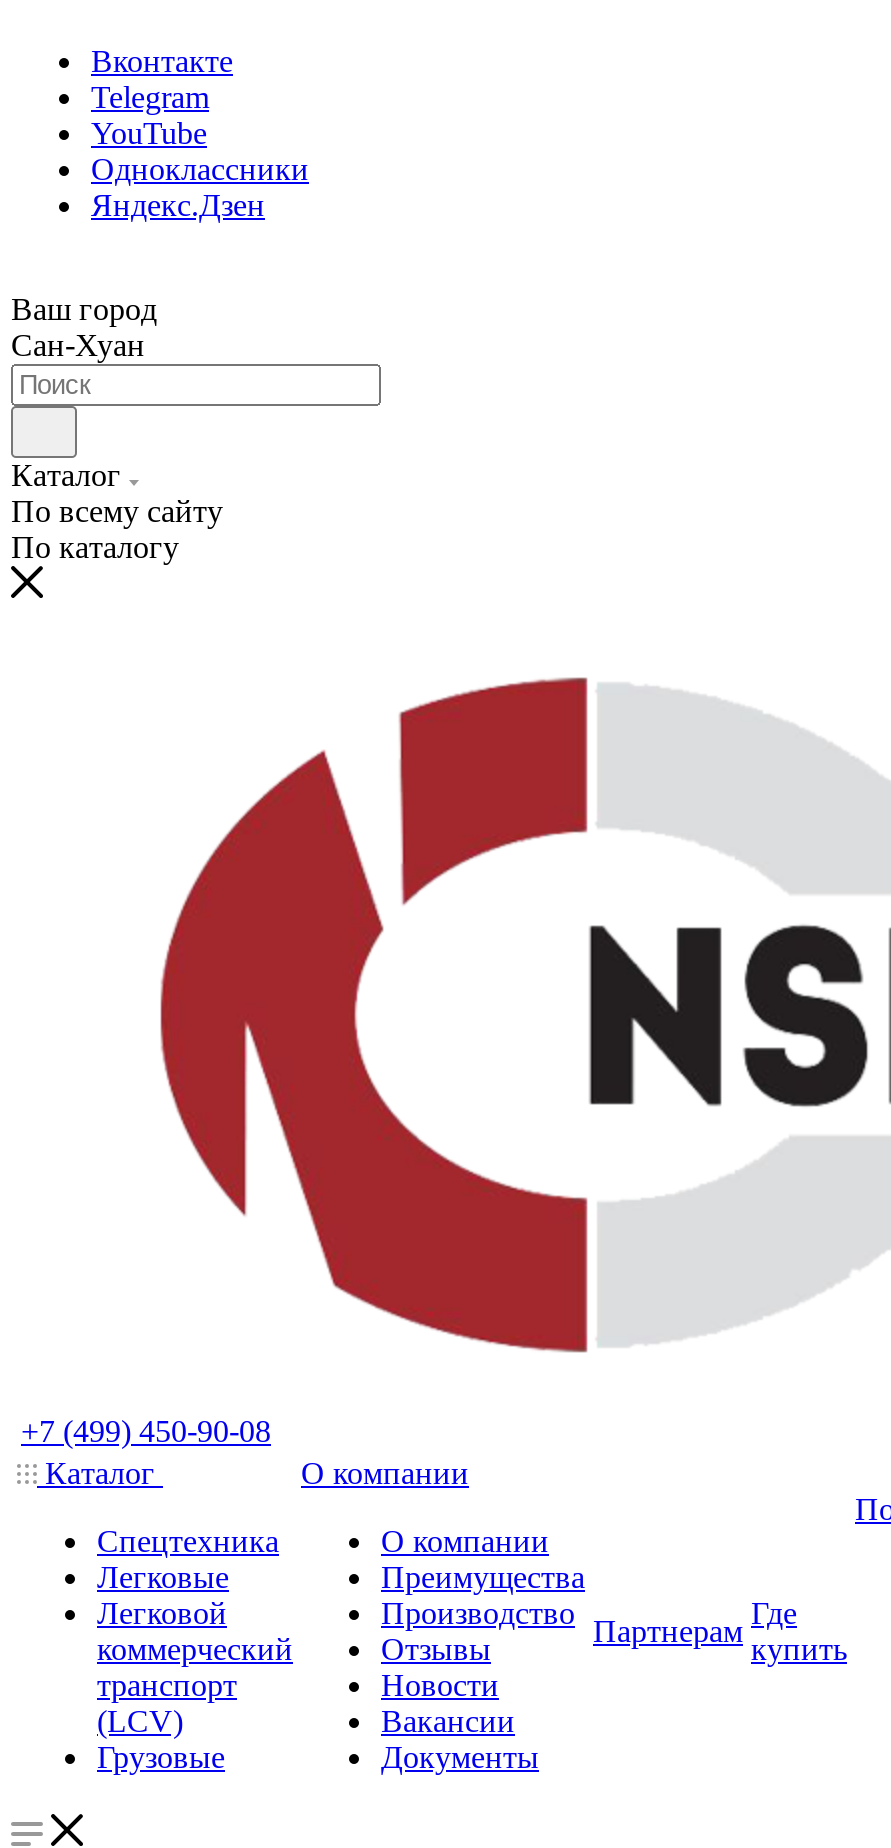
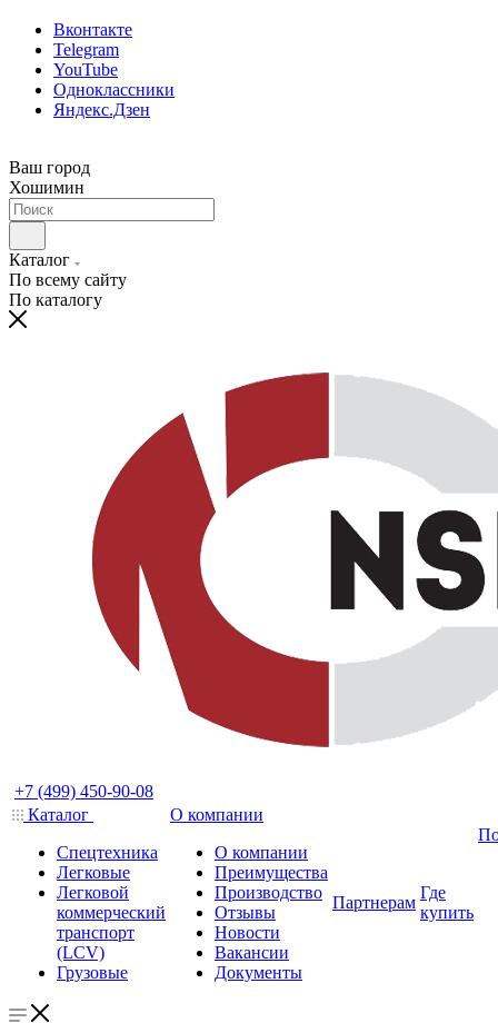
[11,328,145,362] Сан-Хуан -> [9,178,84,197] Хошимин

